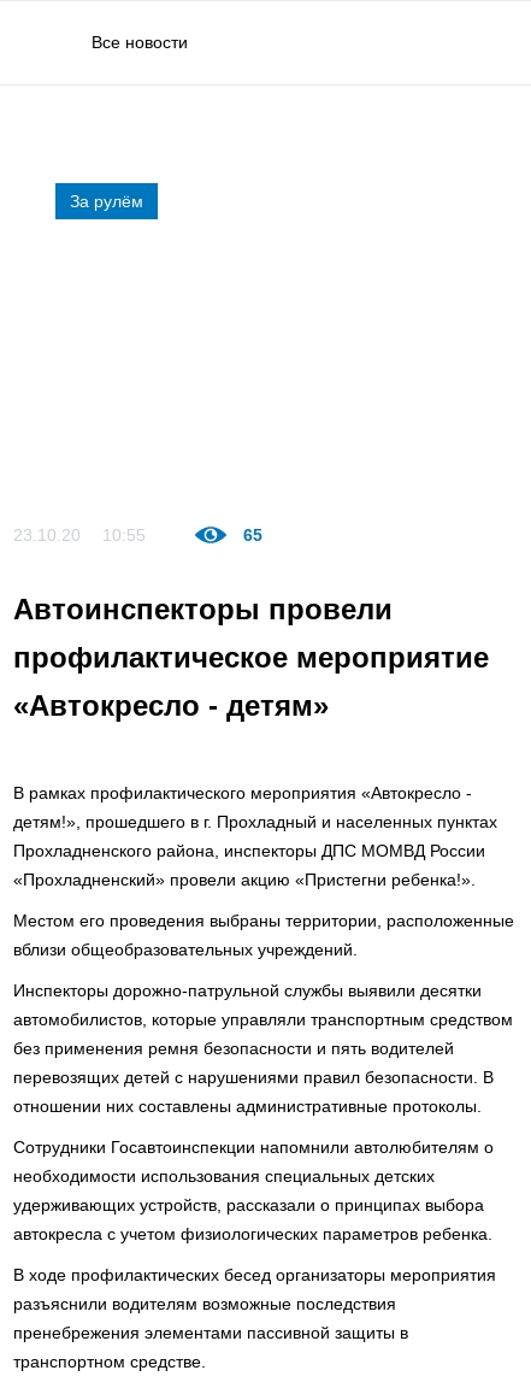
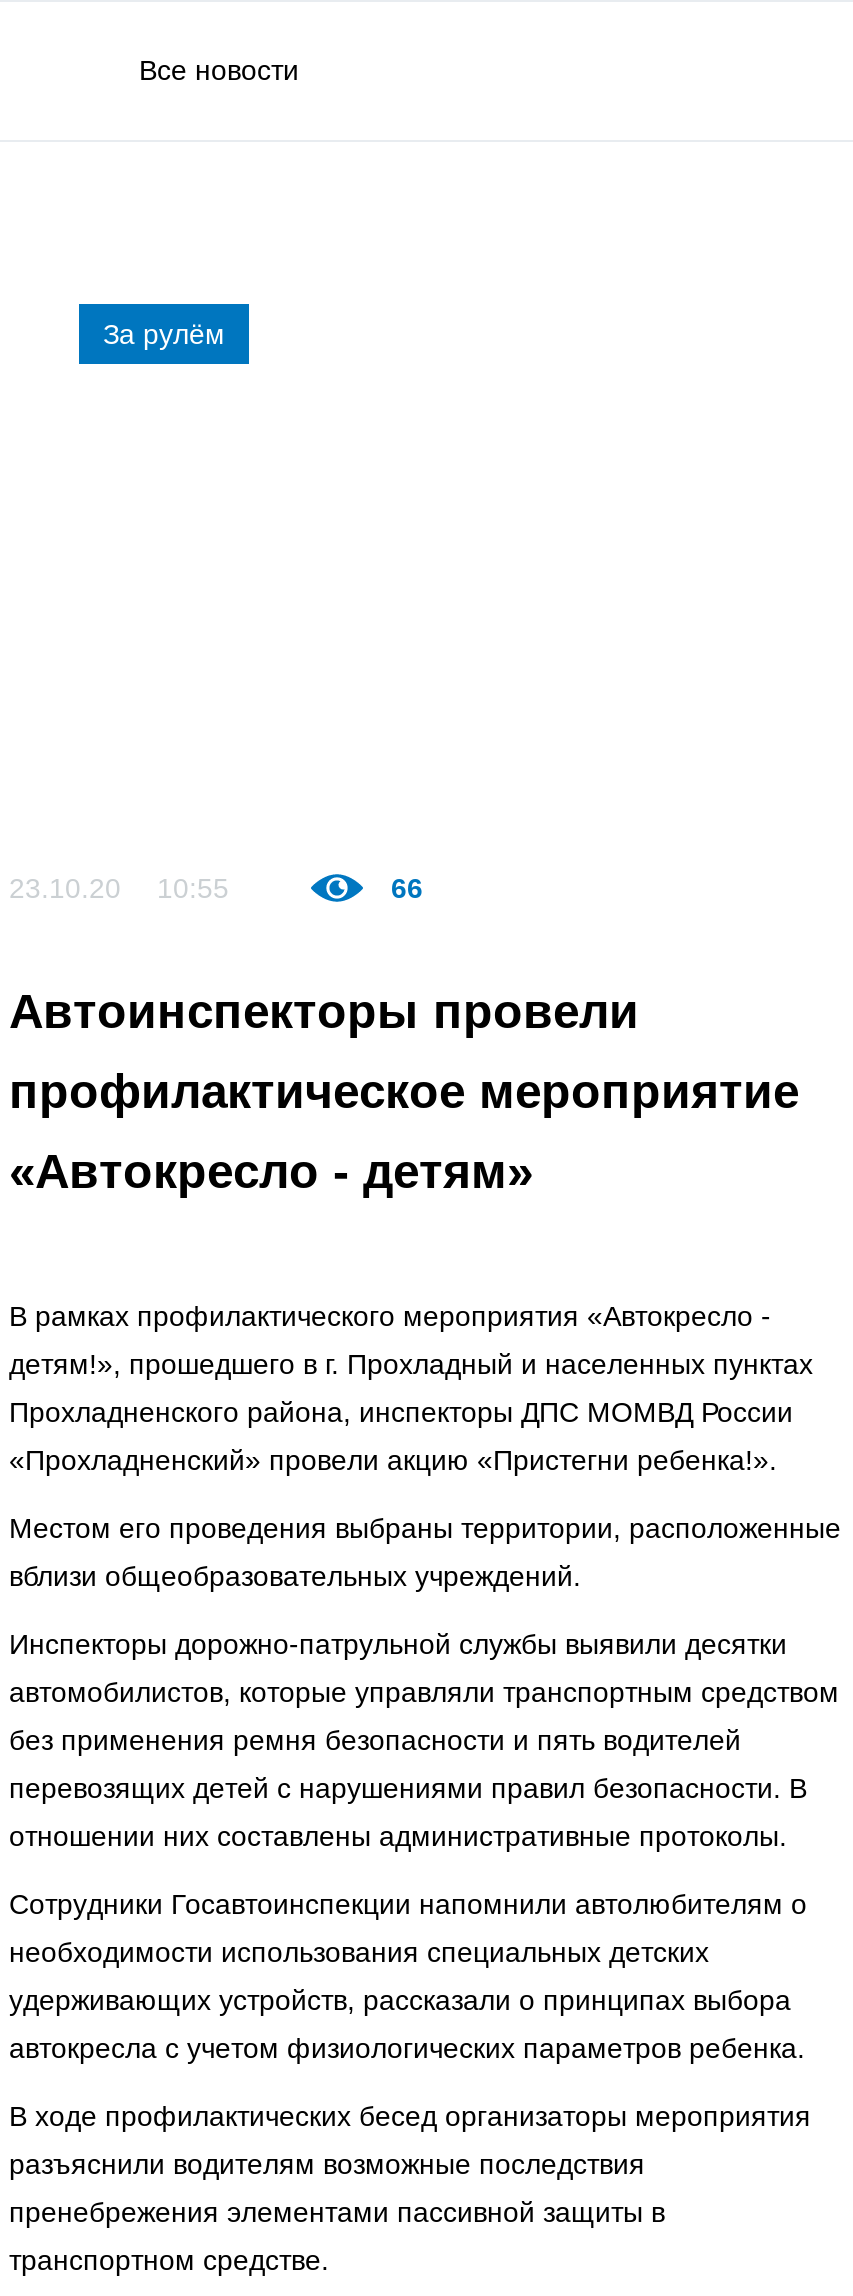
[243,525,262,544] 65 -> [391,872,423,904] 66

